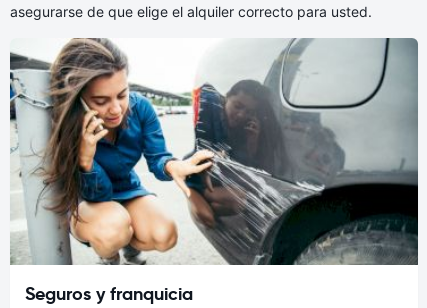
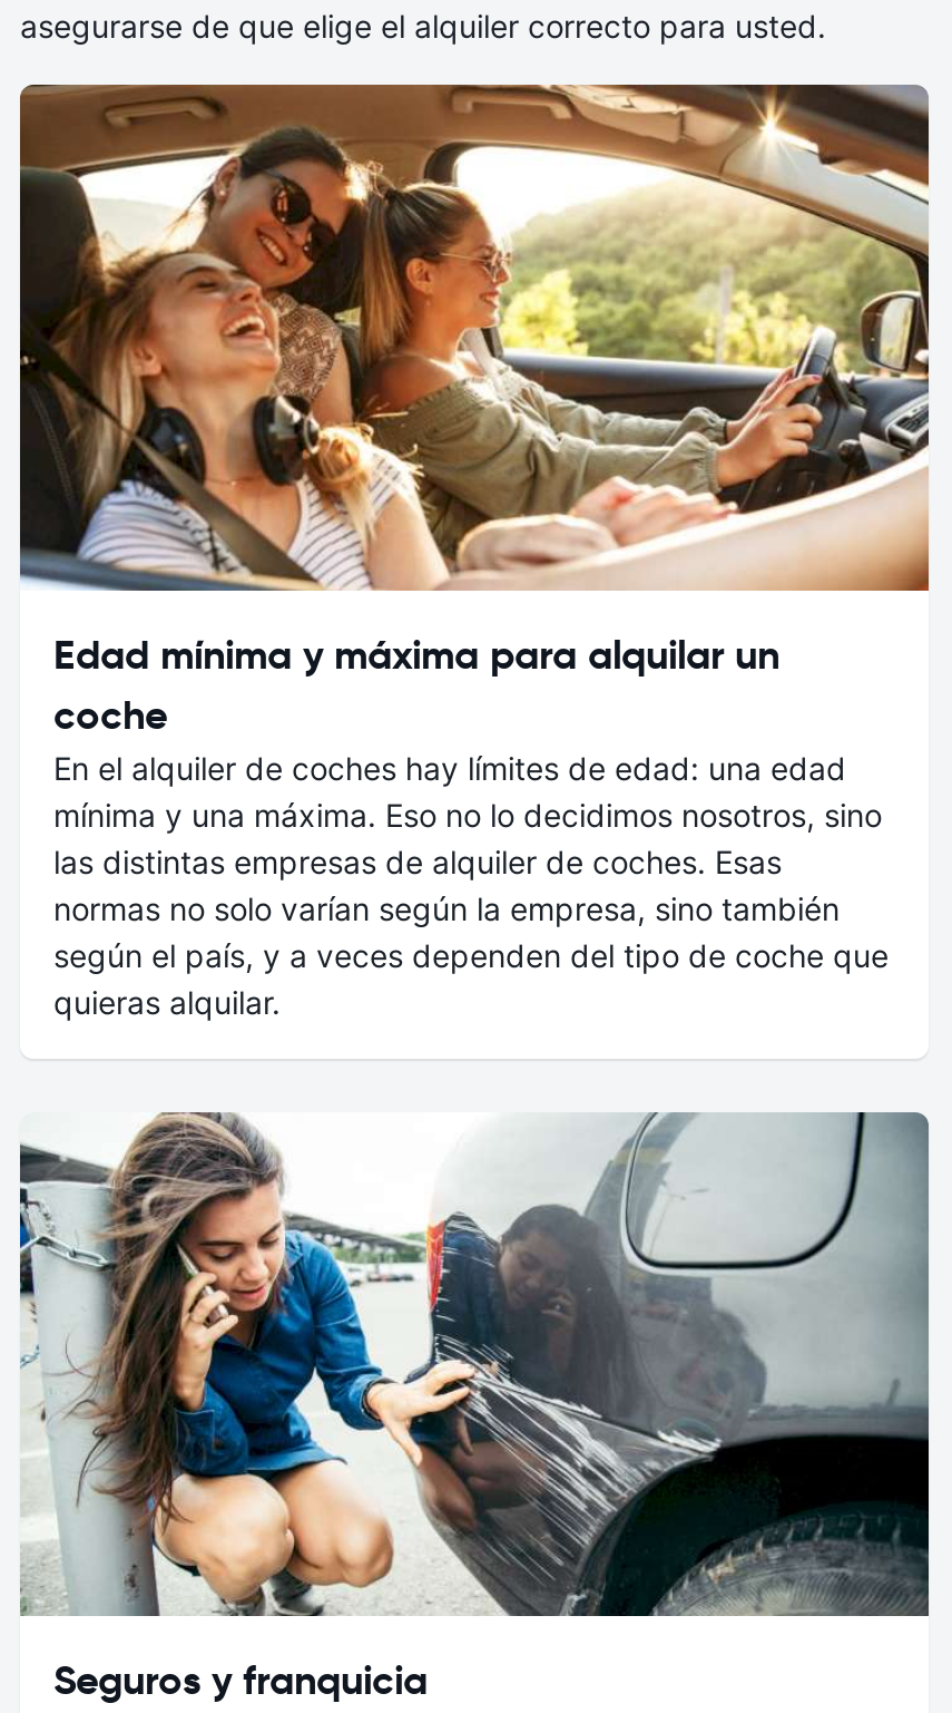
none -> [18,82,931,1020] [image] | Edad mínima y máxima para alquilar un | coche | En el alquiler de coches hay límites de edad: una edad | mínima y una máxima. Eso no lo decidimos nosotros, sino | las distintas empresas de alquiler de coches. Esas | normas no solo varían según la empresa, sino también | según el país, y a veces dependen del tipo de coche que | quieras alquilar.

